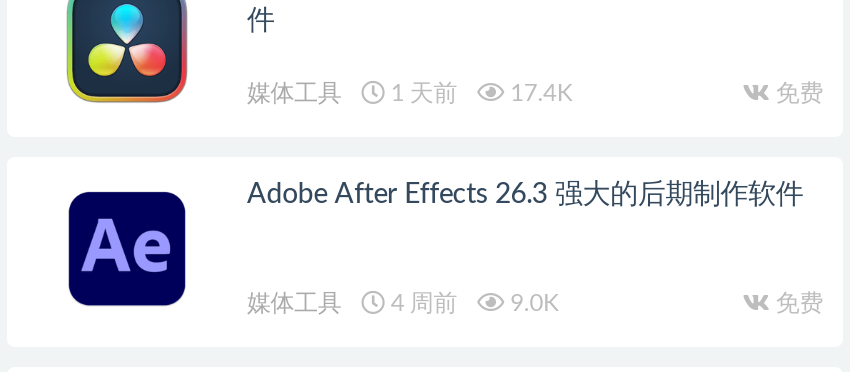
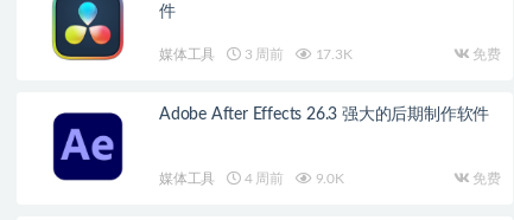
[385,80,572,104] 1 天前 | 17.4K -> [241,47,352,62] 3 周前 | 17.3K

